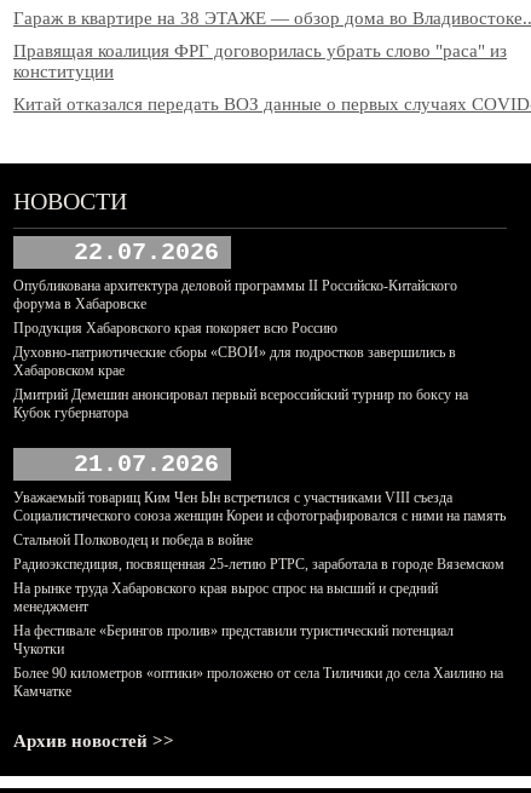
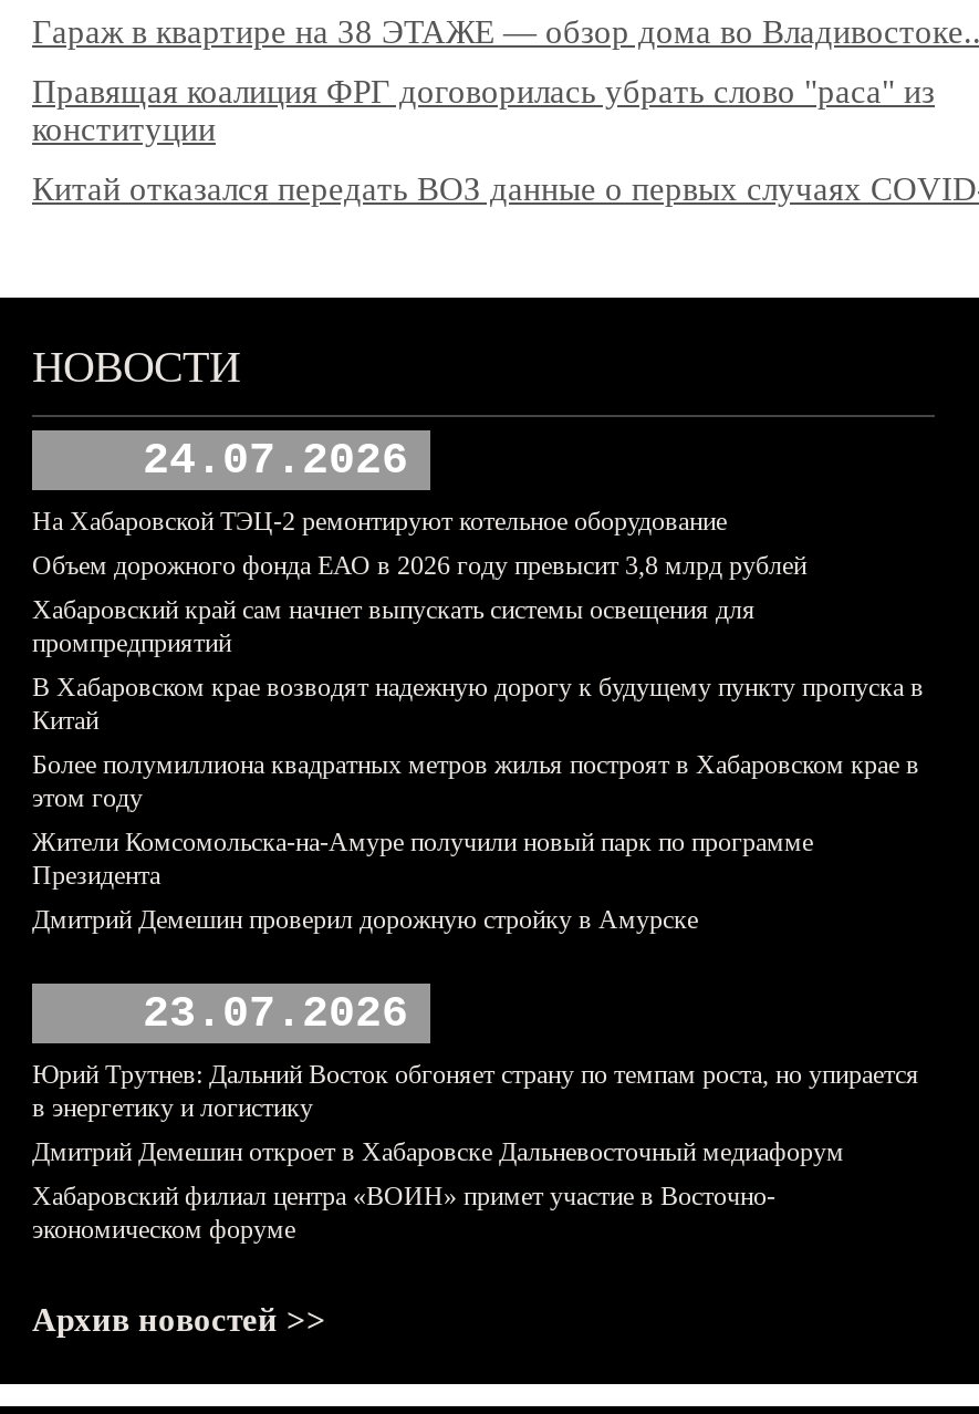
[13,239,468,421] 22.07.2026 | Опубликована архитектура деловой программы II Российско-Китайского | форума в Хабаровске | Продукция Хабаровского края покоряет всю Россию | Духовно-патриотические сборы «СВОИ» для подростков завершились в | Хабаровском крае | Дмитрий Демешин анонсировал первый всероссийский турнир по боксу на | Кубок губернатора -> [32,435,924,935] 24.07.2026 | На Хабаровской ТЭЦ-2 ремонтируют котельное оборудование | Объем дорожного фонда ЕАО в 2026 году превысит 3,8 млрд рублей | Хабаровский край сам начнет выпускать системы освещения для | промпредприятий | В Хабаровском крае возводят надежную дорогу к будущему пункту пропуска в | Китай | Более полумиллиона квадратных метров жилья построят в Хабаровском крае в | этом году | Жители Комсомольска-на-Амуре получили новый парк по программе | Президента | Дмитрий Демешин проверил дорожную стройку в Амурске
[13,450,506,700] 21.07.2026 | Уважаемый товарищ Ким Чен Ын встретился с участниками VIII съезда | Социалистического союза женщин Кореи и сфотографировался с ними на память | Стальной Полководец и победа в войне | Радиоэкспедиция, посвященная 25-летию РТРС, заработала в городе Вяземском | На рынке труда Хабаровского края вырос спрос на высший и средний | менеджмент | На фестивале «Берингов пролив» представили туристический потенциал | Чукотки | Более 90 километров «оптики» проложено от села Тиличики до села Хаилино на | Камчатке -> [32,988,919,1245] 23.07.2026 | Юрий Трутнев: Дальний Восток обгоняет страну по темпам роста, но упирается | в энергетику и логистику | Дмитрий Демешин откроет в Хабаровске Дальневосточный медиафорум | Хабаровский филиал центра «ВОИН» примет участие в Восточно- | экономическом форуме

